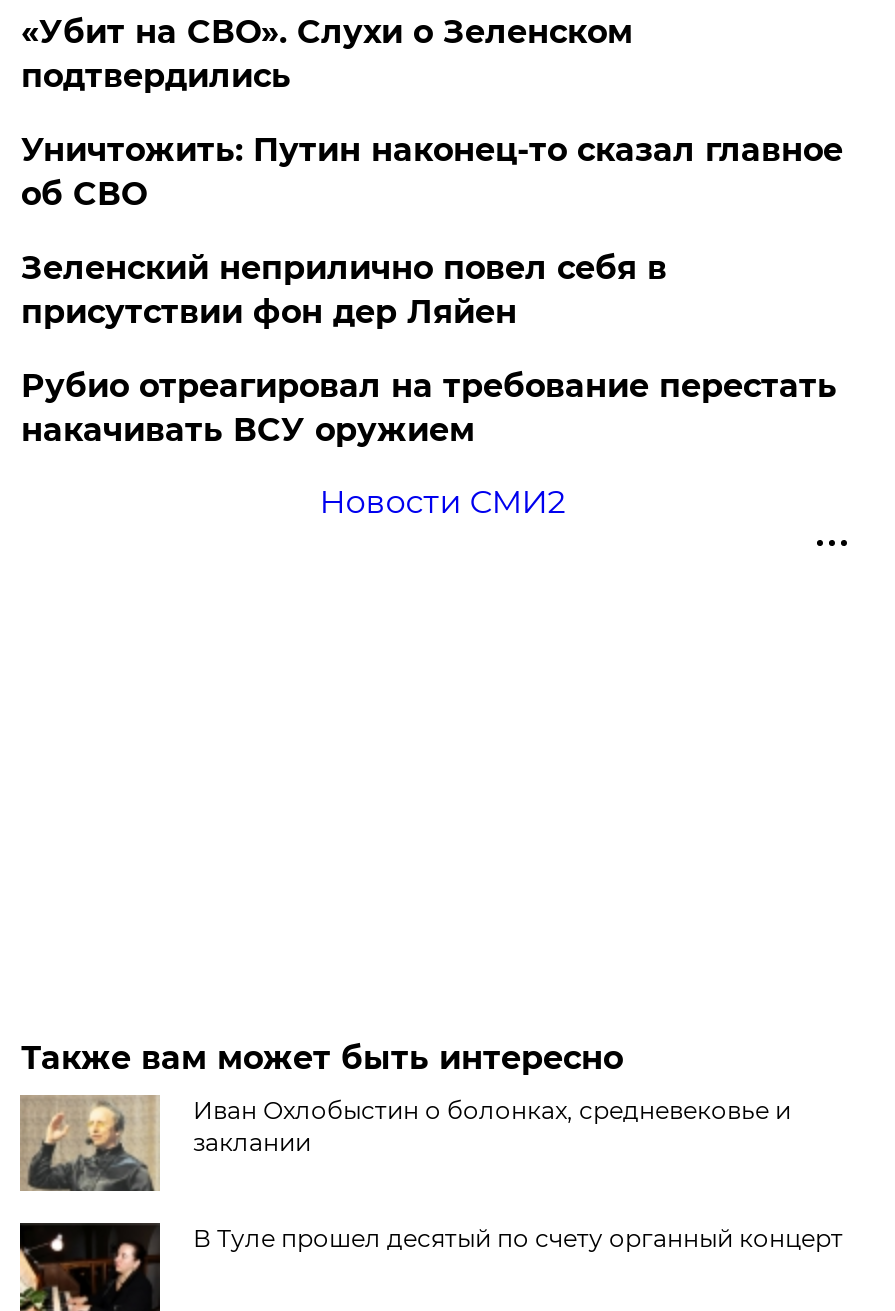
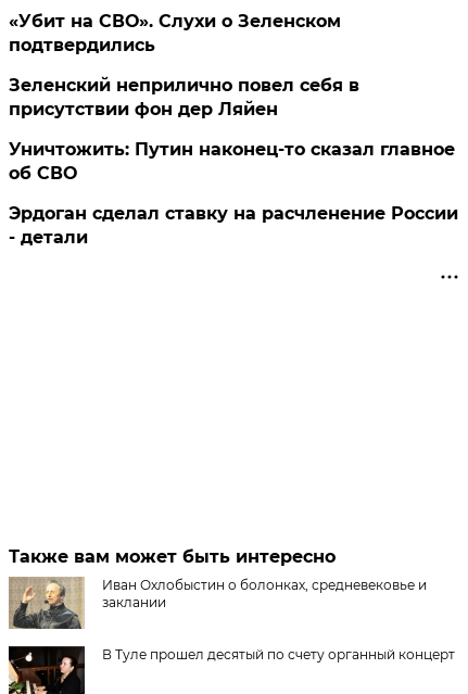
moved [21,130,843,212] -> [9,139,455,183]: Уничтожить: Путин наконец-то сказал главное | об СВО
moved [21,248,667,330] -> [9,75,360,119]: Зеленский неприлично повел cебя в | присутствии фон дер Ляйен
[21,366,837,448] Рубио отреагировал на требование перестать | накачивать ВСУ оружием -> none
[319,482,565,520] Новости СМИ2 -> [9,203,459,247] Эрдоган сделал ставку на расчленение России | - детали

